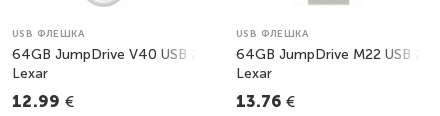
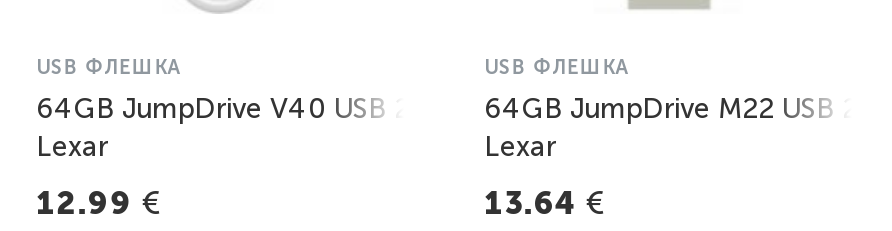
[236,92,295,111] 13.76 € -> [484,184,604,222] 13.64 €

